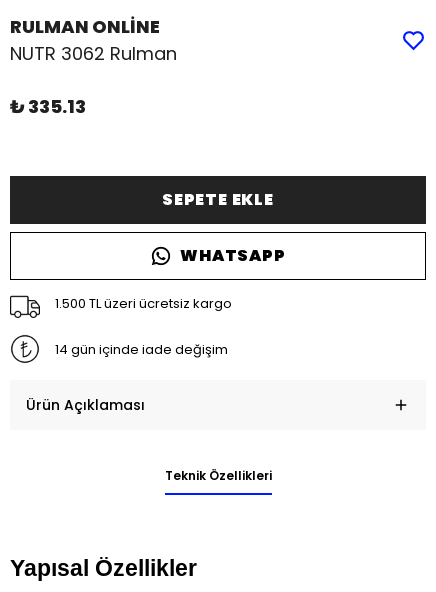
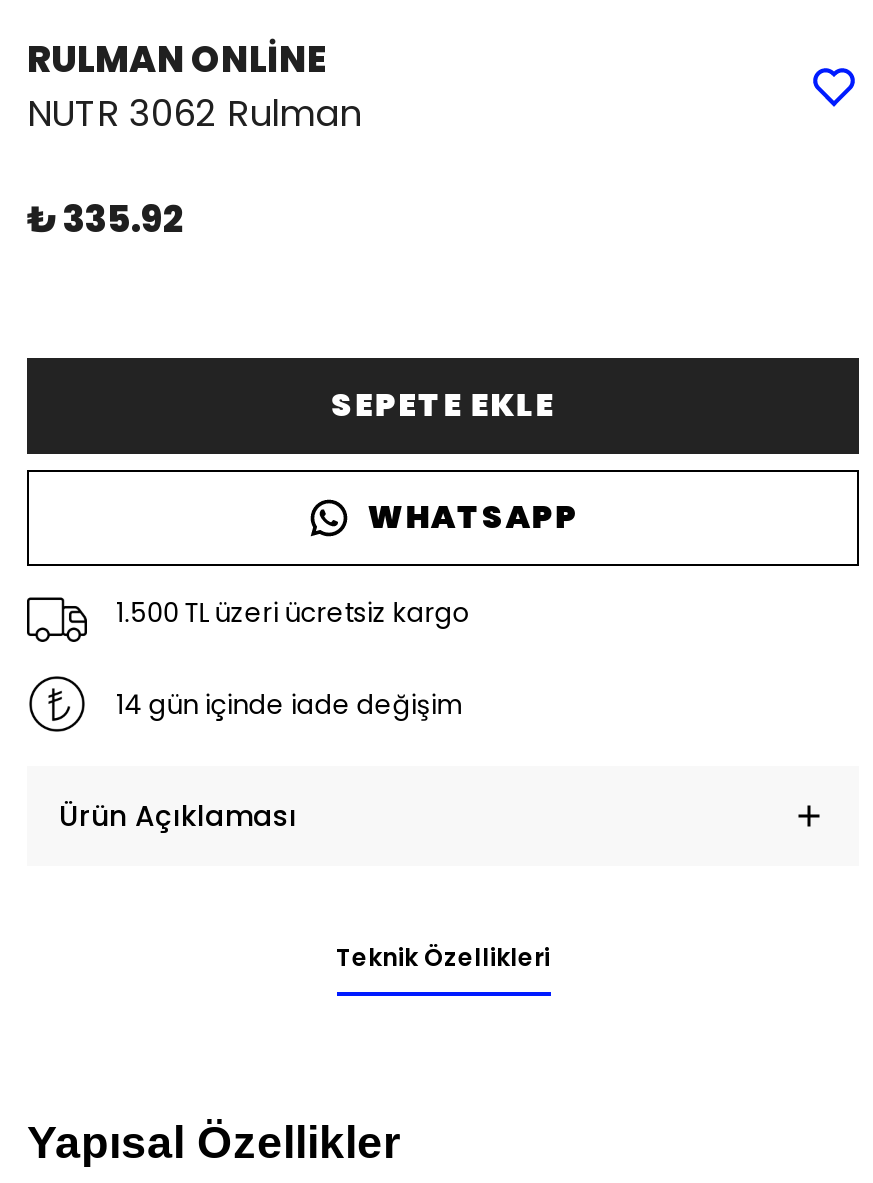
[10,94,86,119] ₺ 335.13 -> [27,194,185,244] ₺ 335.92

